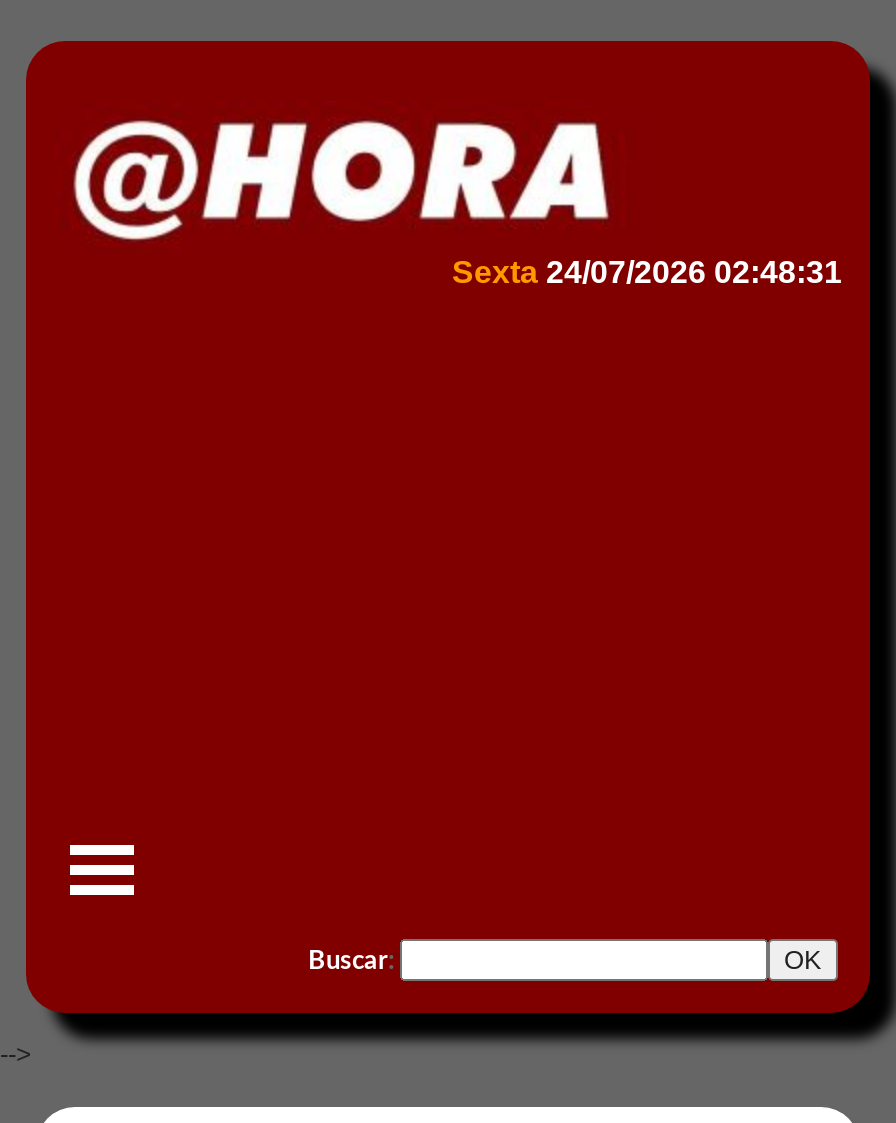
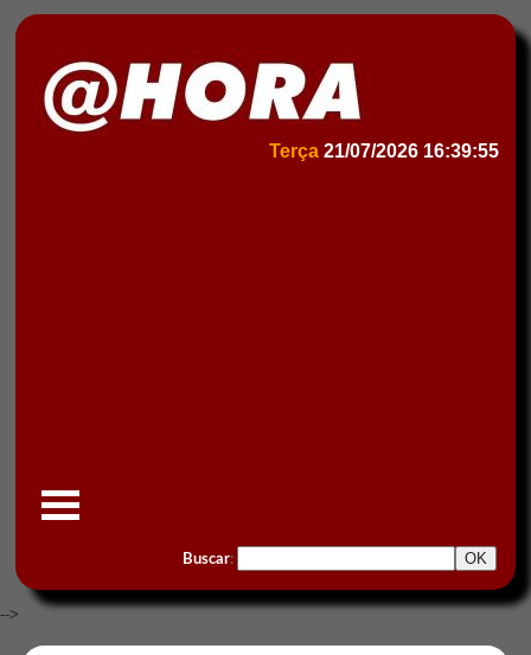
[452,255,842,289] Sexta 24/07/2026 02:48:31 -> [269,141,499,161] Terça 21/07/2026 16:39:55

